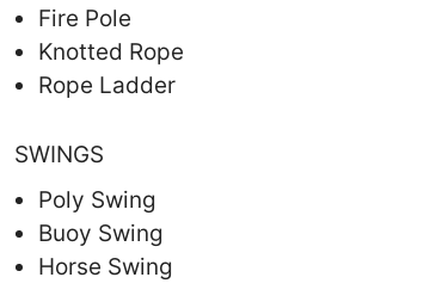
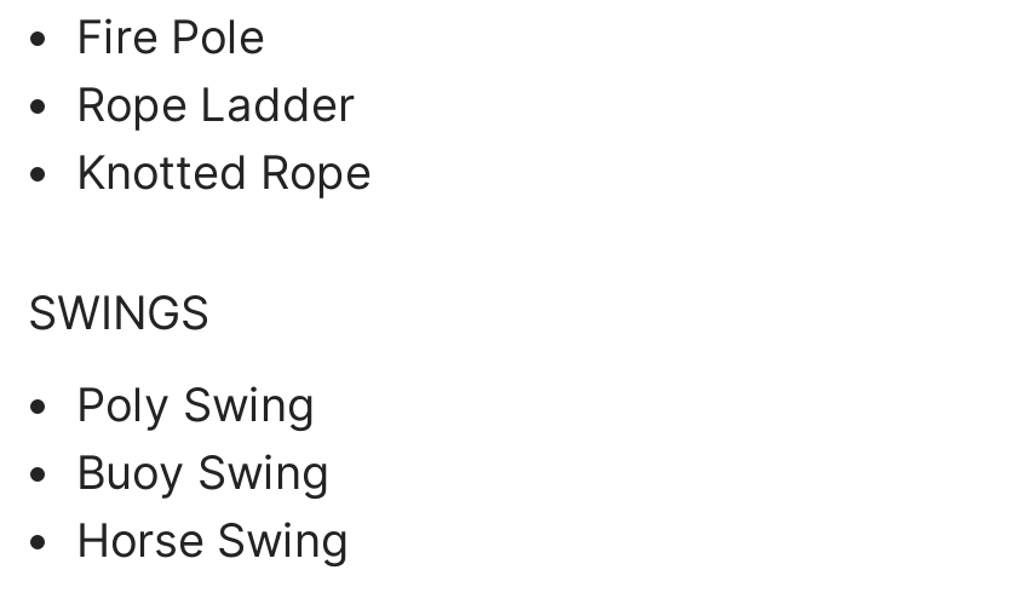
moved [38,38,184,65] -> [76,144,372,200]: Knotted Rope
moved [38,71,176,99] -> [76,77,355,132]: Rope Ladder

